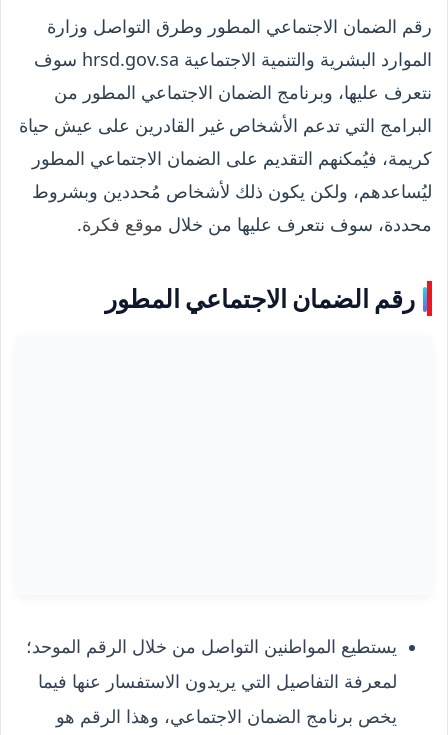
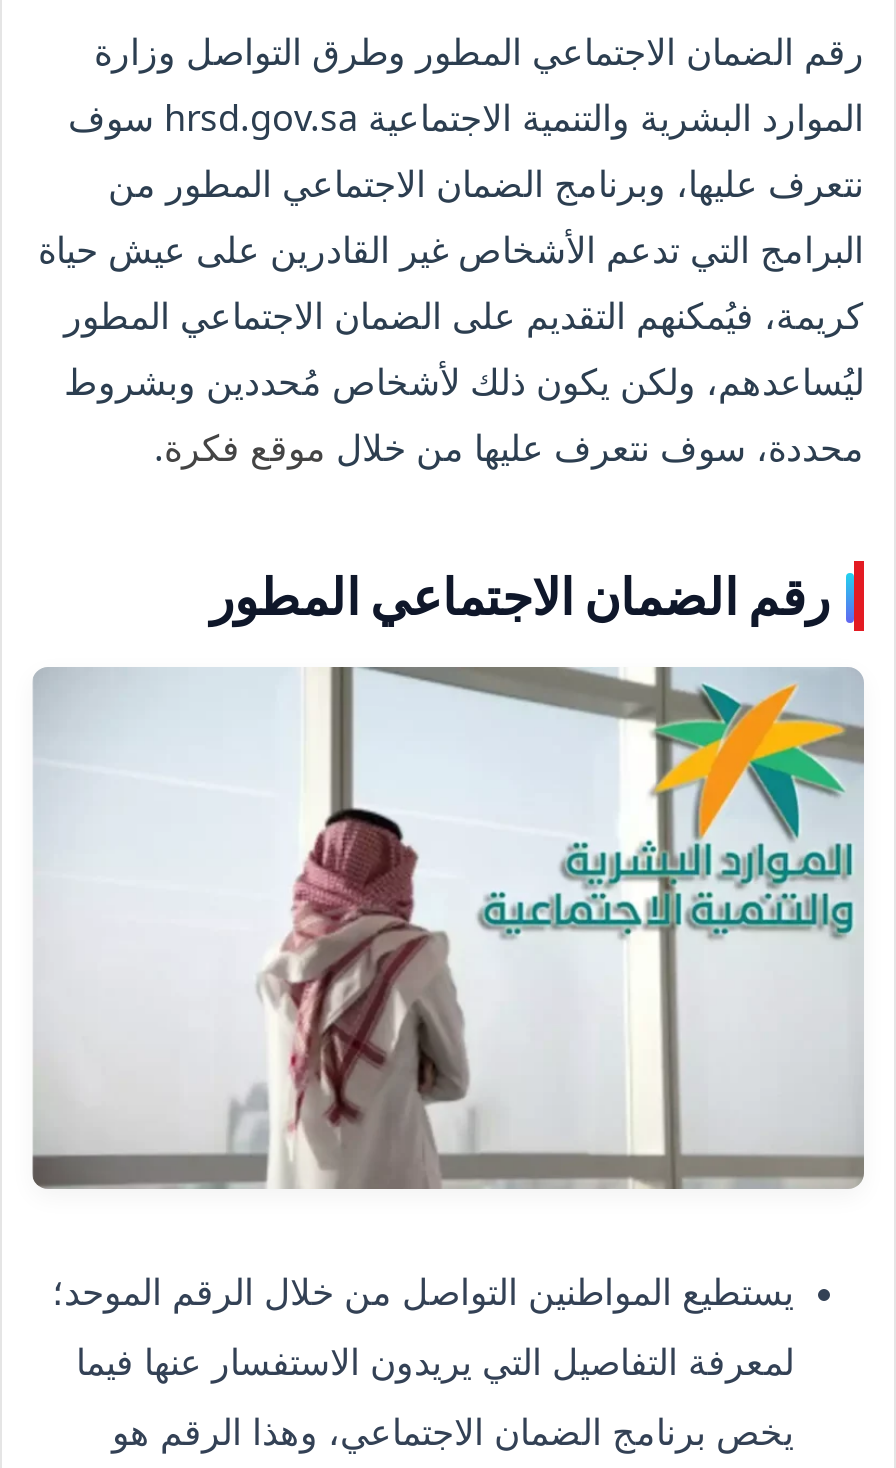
none -> [30,666,866,1192] [image]

